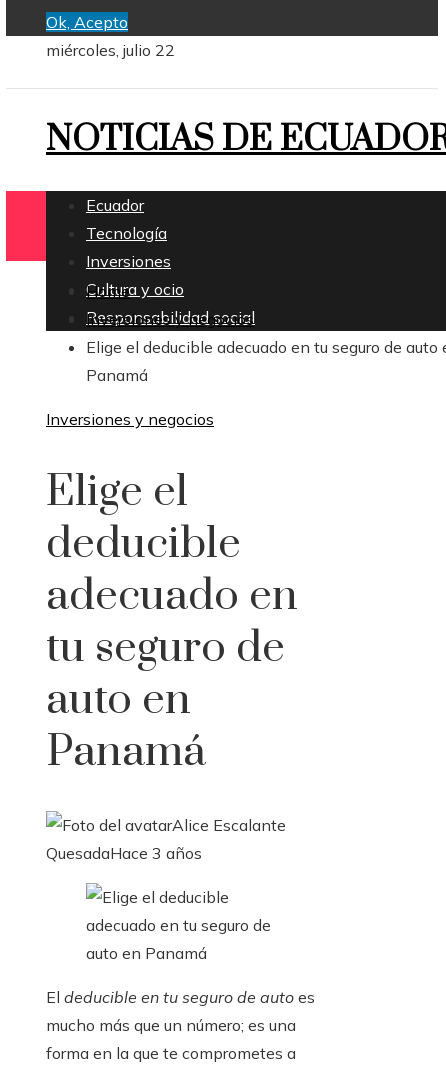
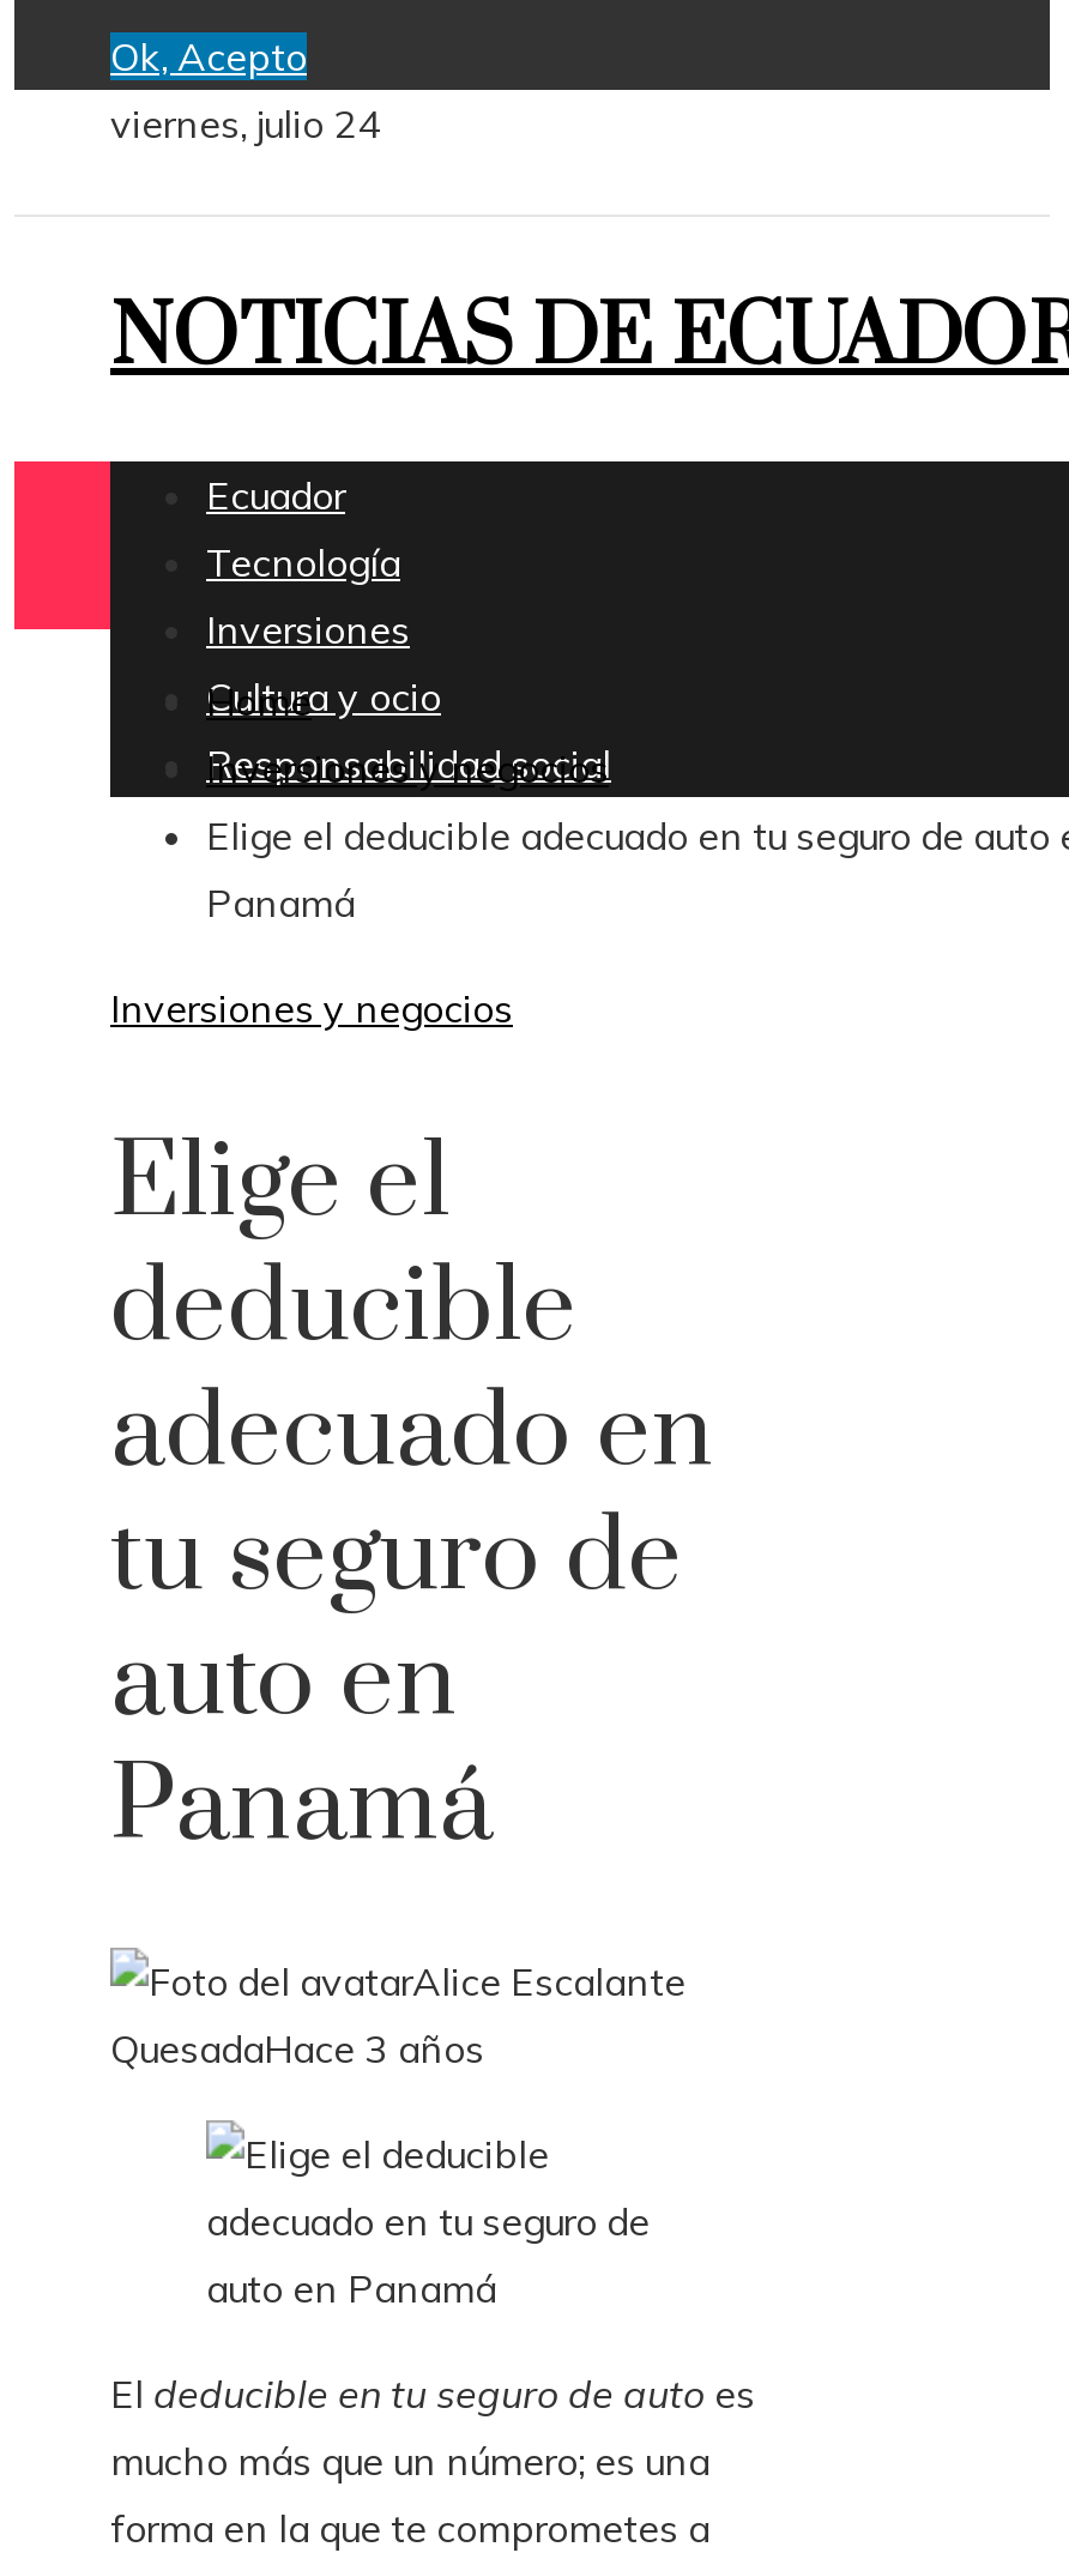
[46,40,175,60] miércoles, julio 22 -> [110,99,381,147] viernes, julio 24

